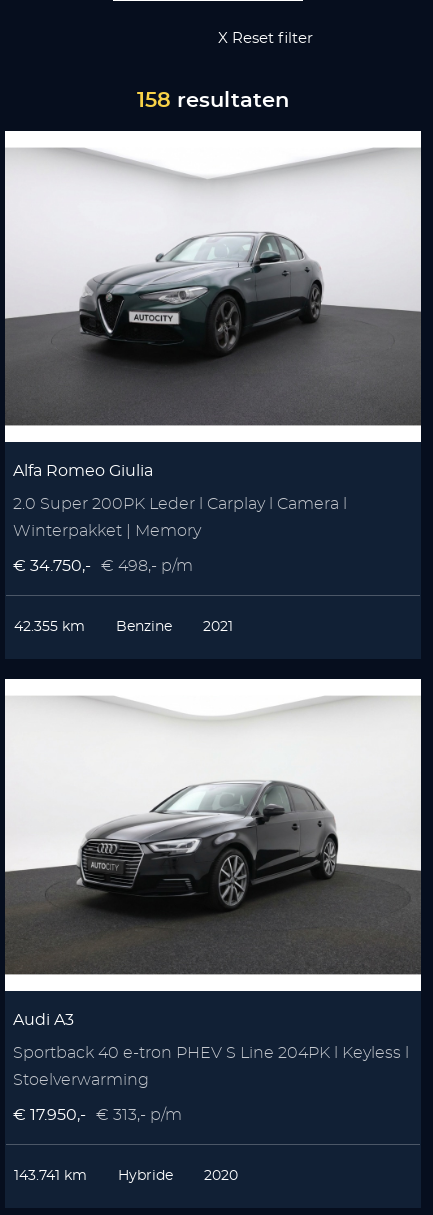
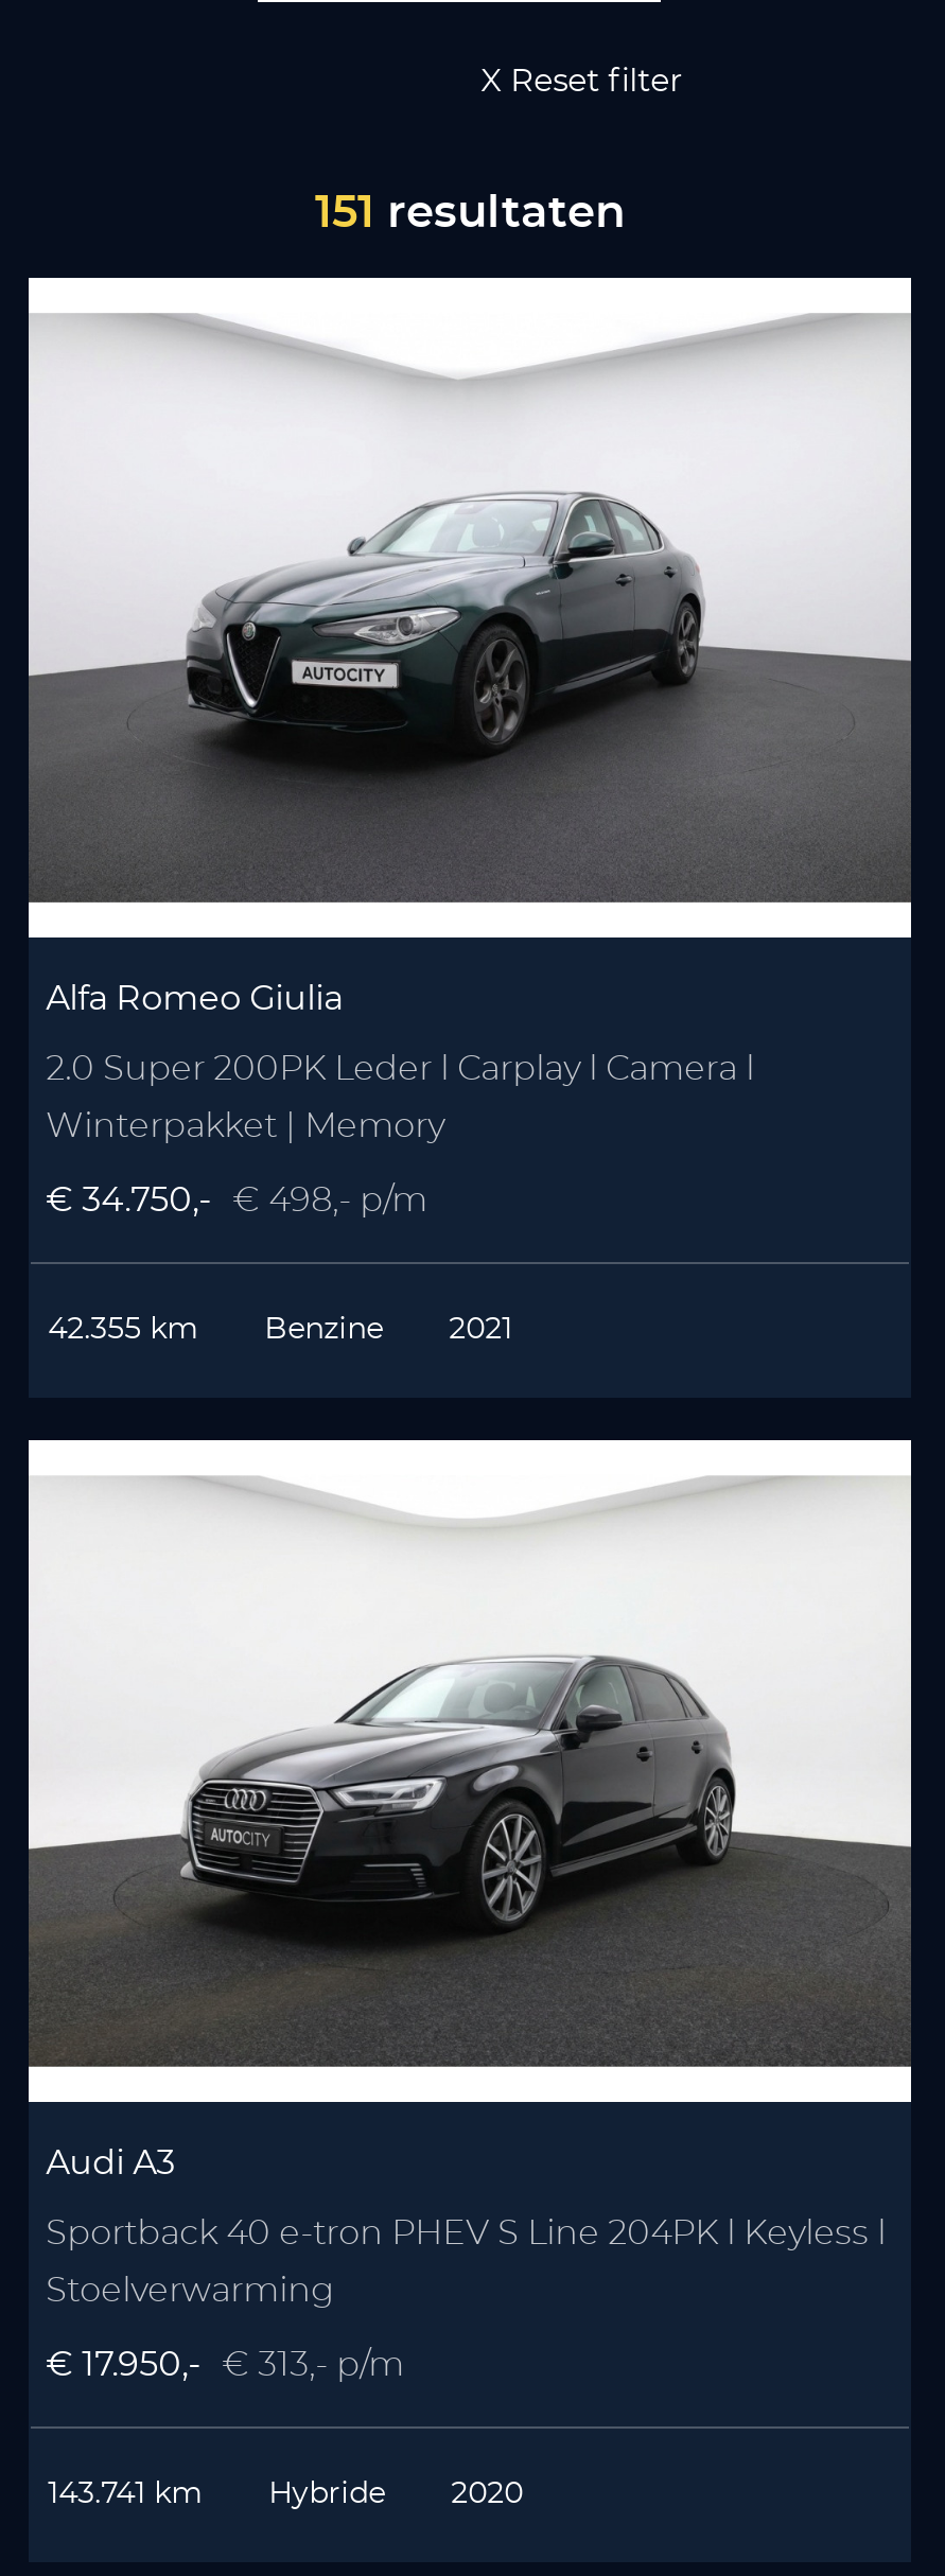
[137,90,289,111] 158 resultaten -> [315,190,625,235] 151 resultaten

